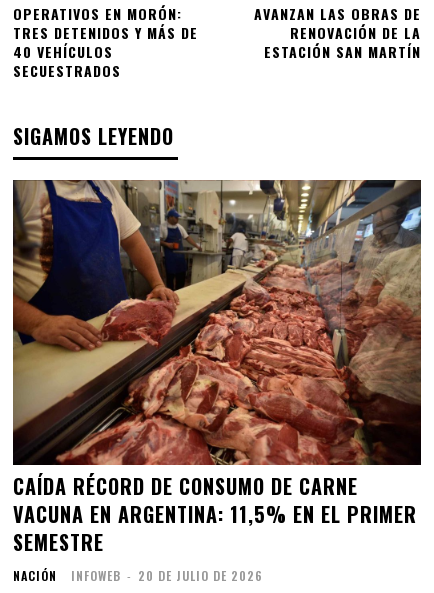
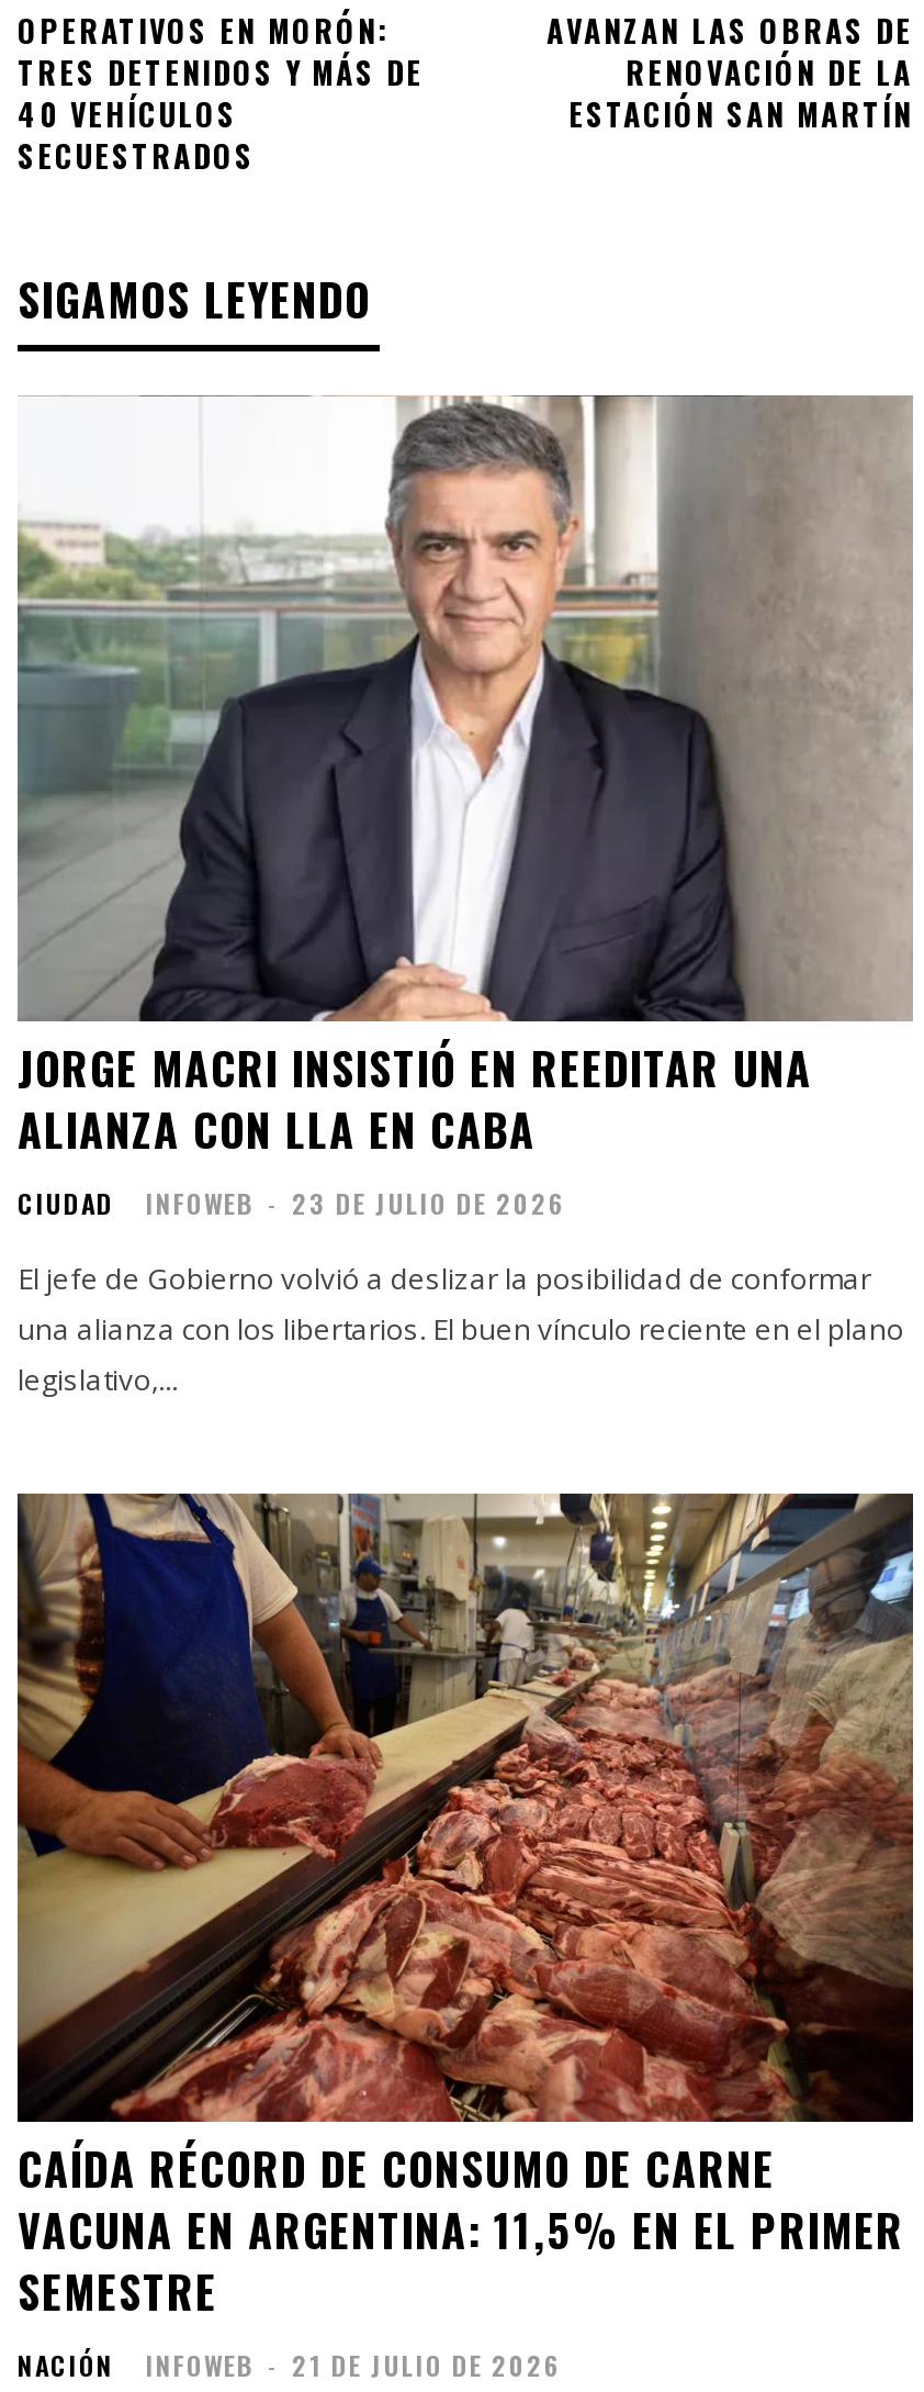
none -> [15,393,913,1400] [image] | JORGE MACRI INSISTIÓ EN REEDITAR UNA | ALIANZA CON LLA EN CABA | CIUDAD | INFOWEB - 23 DE JULIO DE 2026 | El jefe de Gobierno volvió a deslizar la posibilidad de conformar | una alianza con los libertarios. El buen vínculo reciente en el plano | legislativo,...
[71,567,263,584] INFOWEB - 20 DE JULIO DE 2026 -> [145,2345,562,2383] INFOWEB - 21 DE JULIO DE 2026

